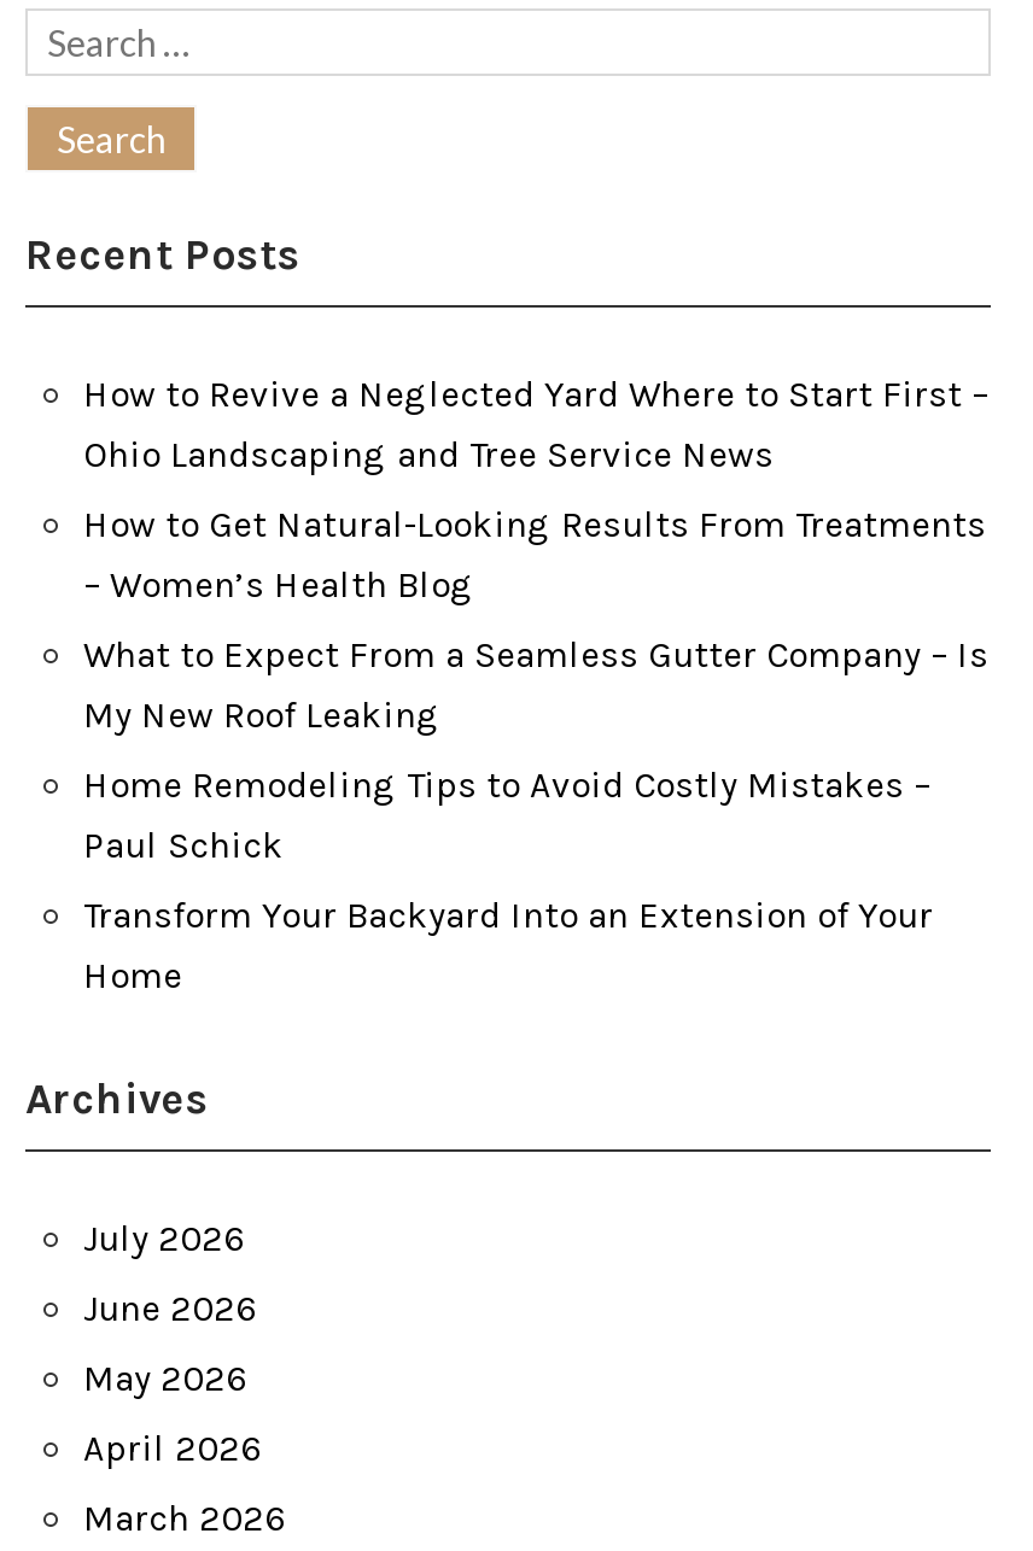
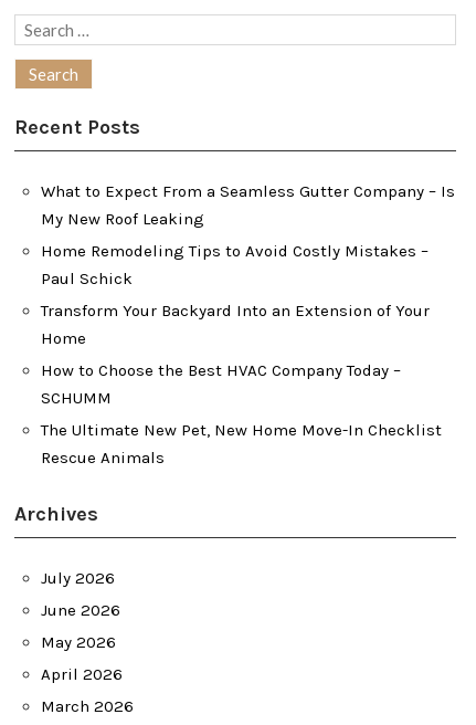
[83,373,988,607] How to Revive a Neglected Yard Where to Start First – | Ohio Landscaping and Tree Service News | How to Get Natural-Looking Results From Treatments | – Women’s Health Blog -> none
moved [83,633,988,997] -> [41,181,455,348]: What to Expect From a Seamless Gutter Company – Is | My New Roof Leaking | Home Remodeling Tips to Avoid Costly Mistakes – | Paul Schick | Transform Your Backyard Into an Extension of Your | Home
none -> [41,360,442,467] How to Choose the Best HVAC Company Today – | SCHUMM | The Ultimate New Pet, New Home Move-In Checklist | Rescue Animals

